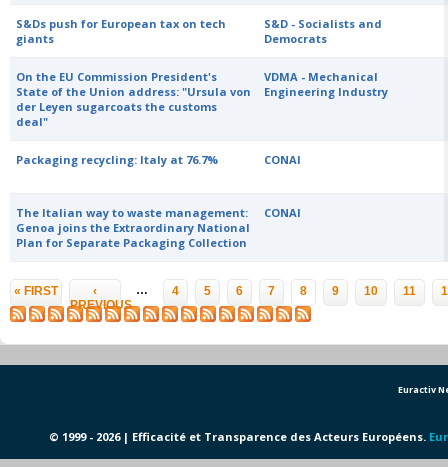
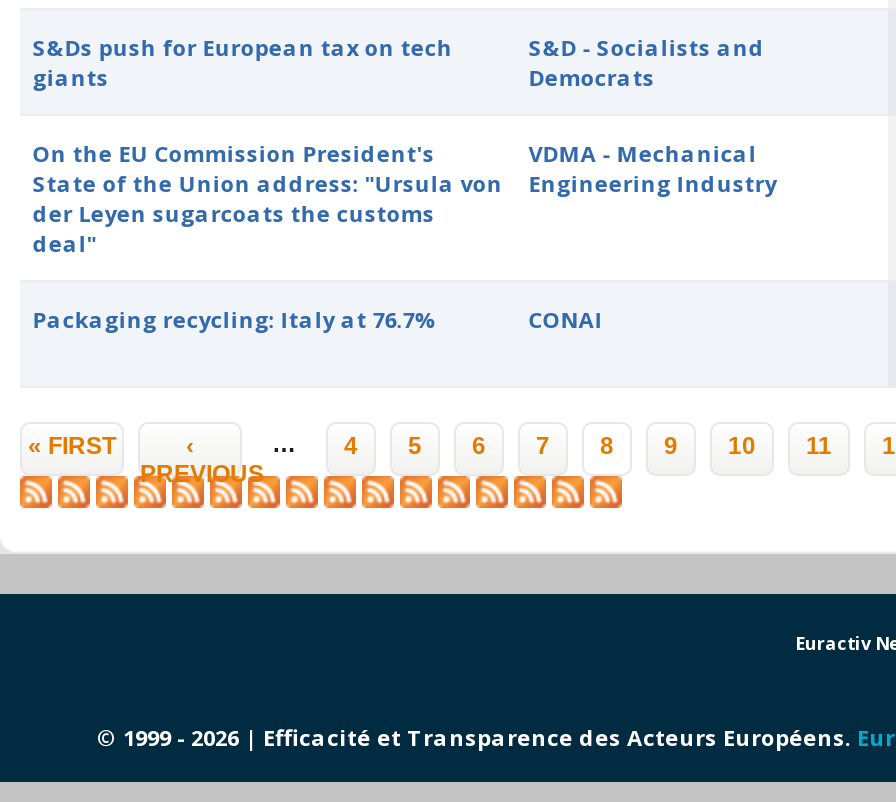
[16,205,250,250] The Italian way to waste management: | Genoa joins the Extraordinary National | Plan for Separate Packaging Collection -> none
[264,205,301,220] CONAI -> none

